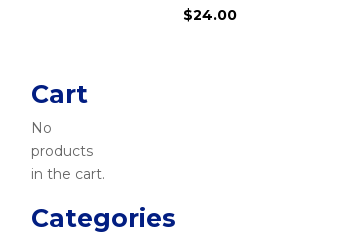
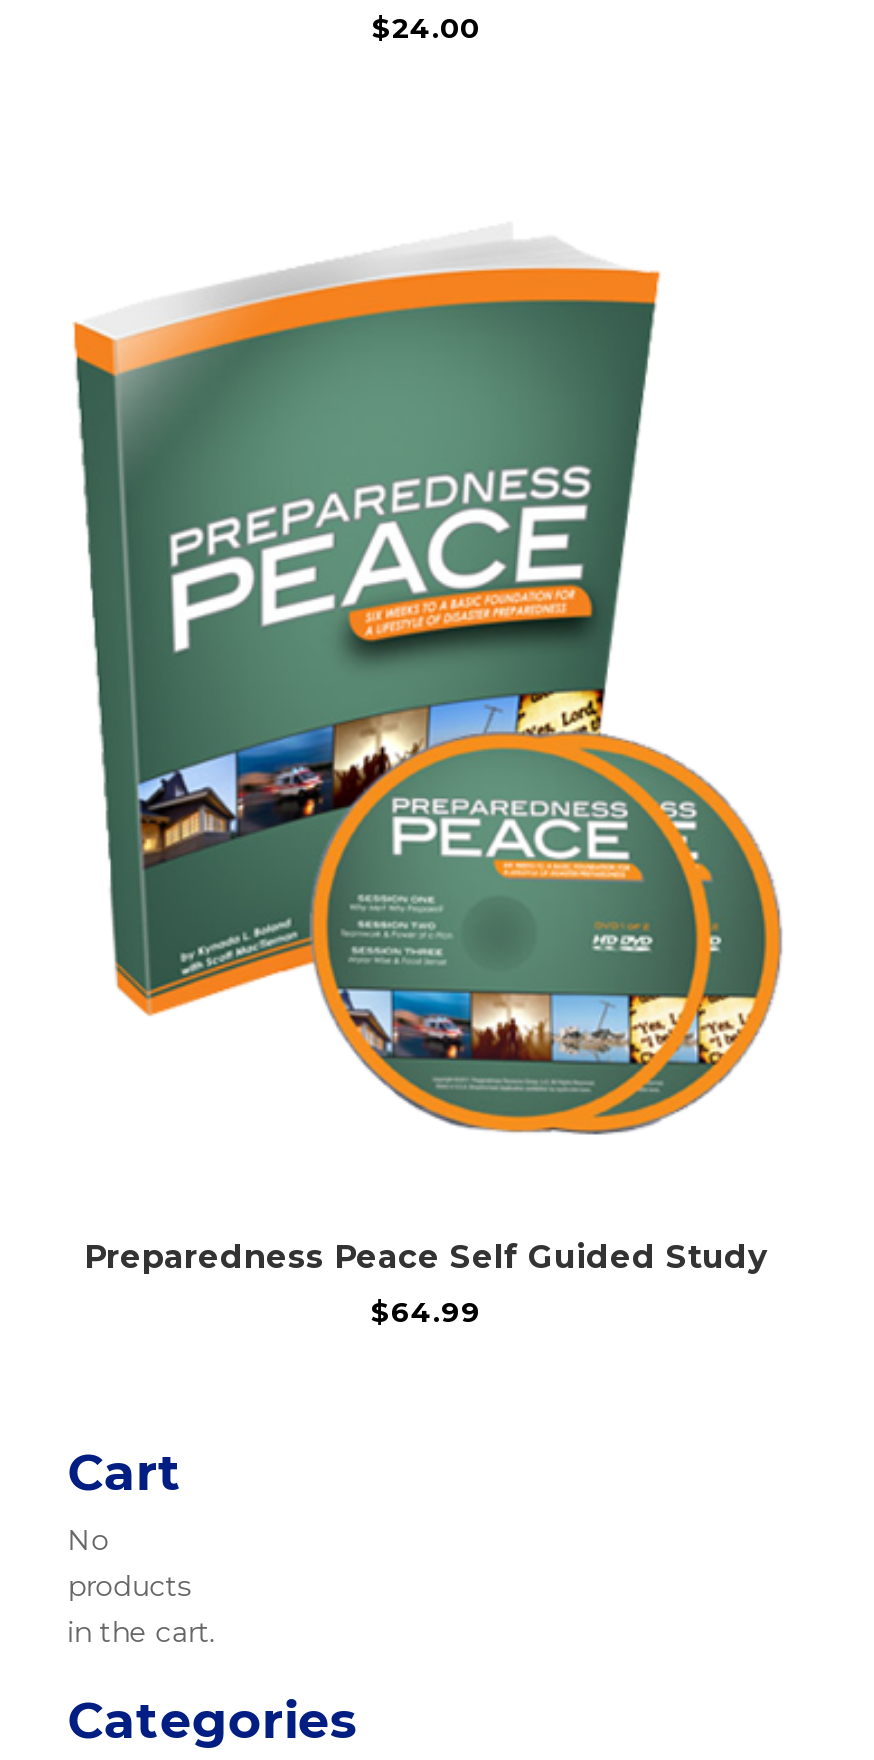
none -> [72,240,784,1136] [image]
none -> [84,1239,768,1331] Preparedness Peace Self Guided Study | $64.99

